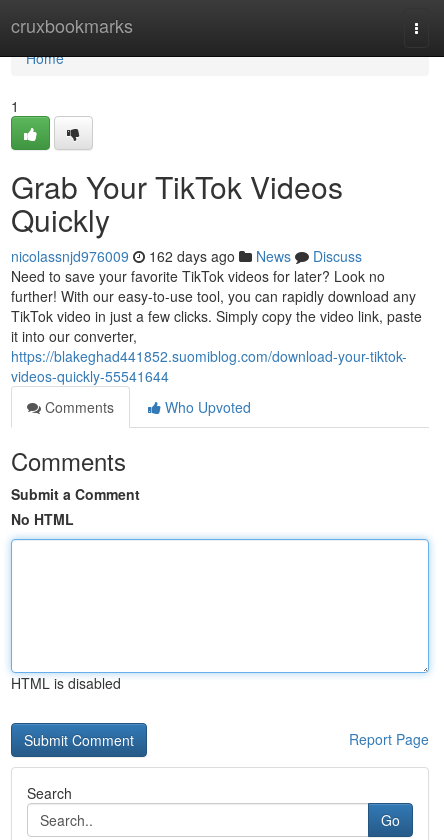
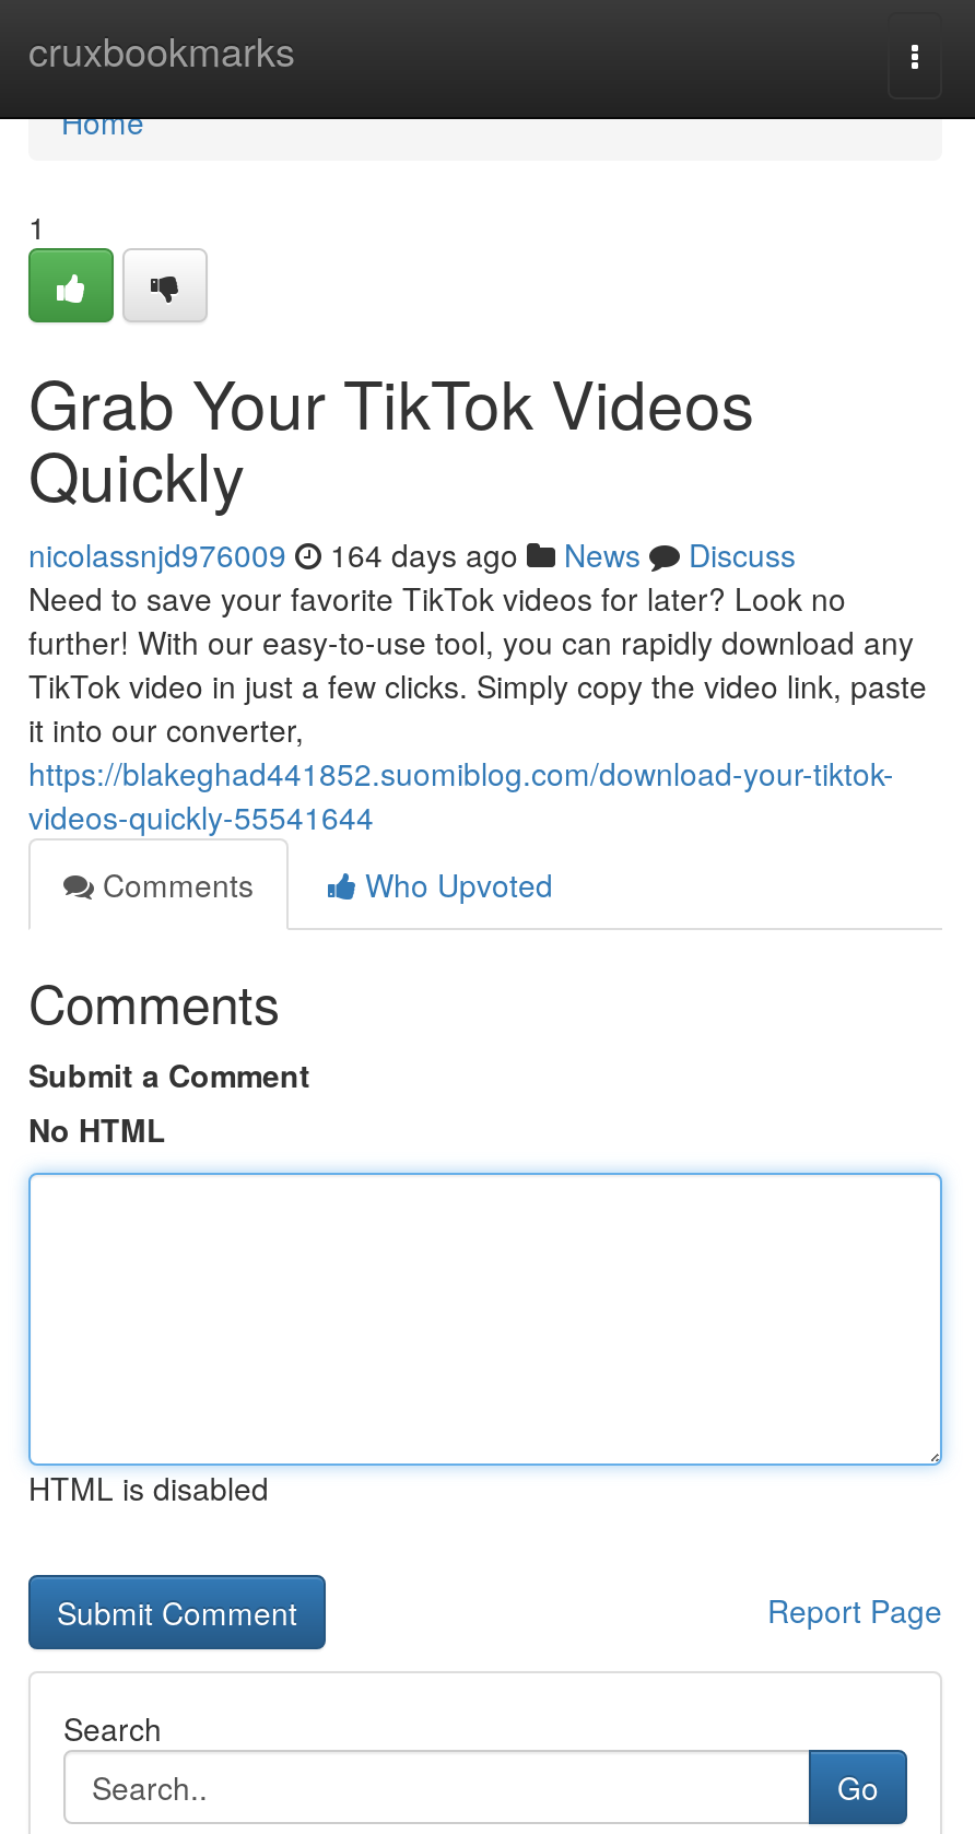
[11,246,362,266] nicolassnjd976009 162 days ago News Discuss -> [28,532,796,576] nicolassnjd976009 164 days ago News Discuss

